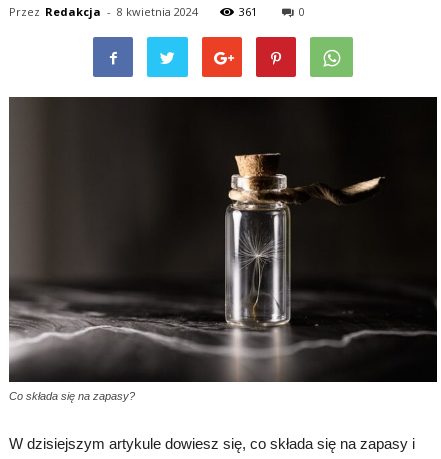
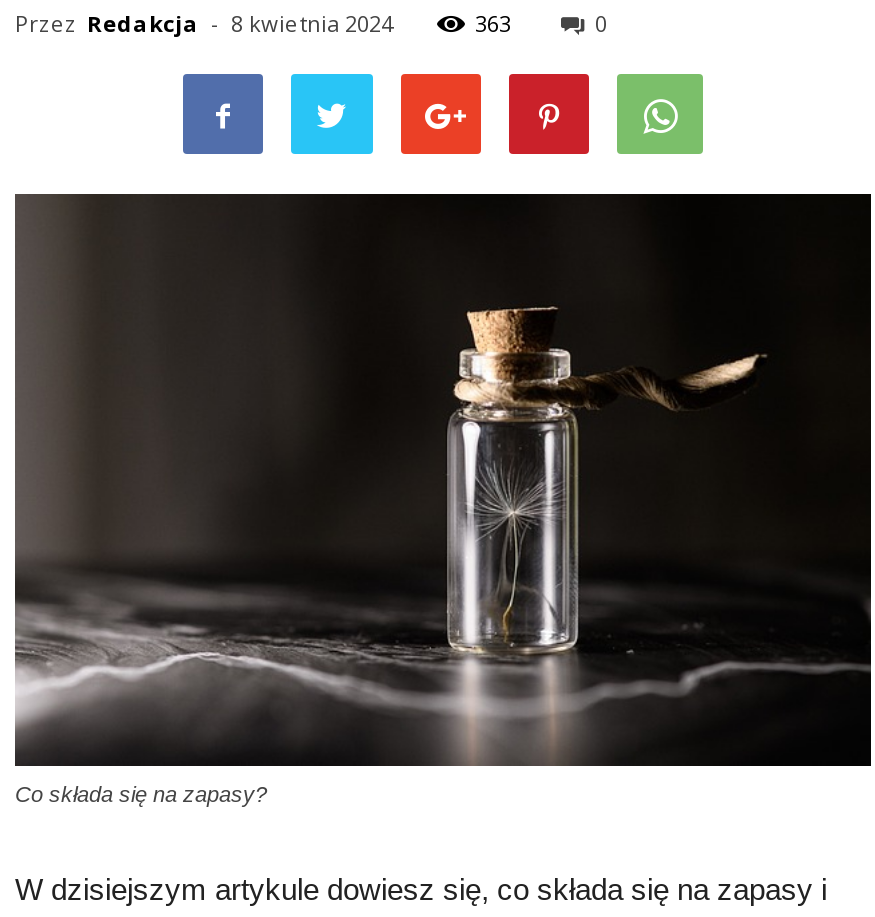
[239,4,257,19] 361 -> [475,8,511,38] 363

